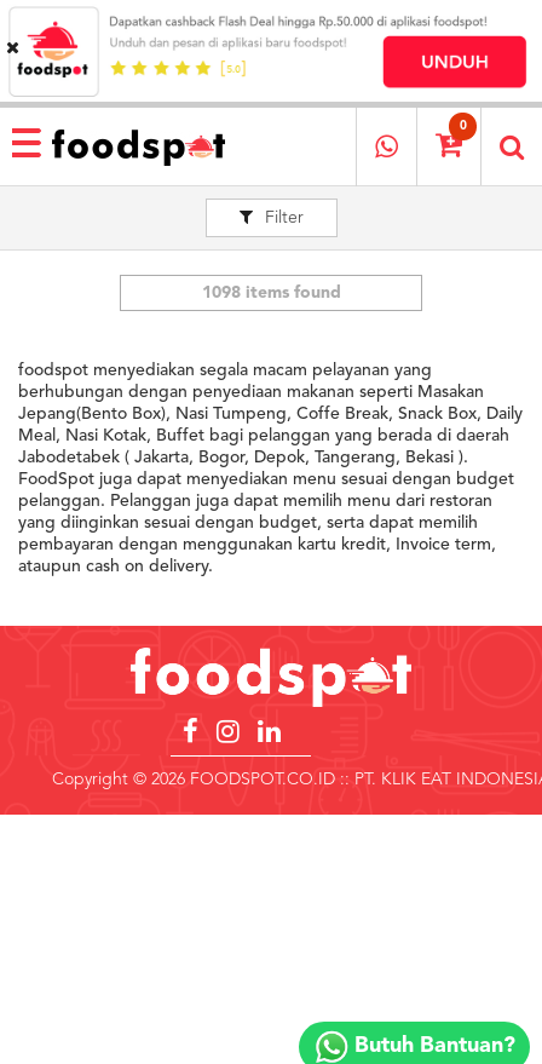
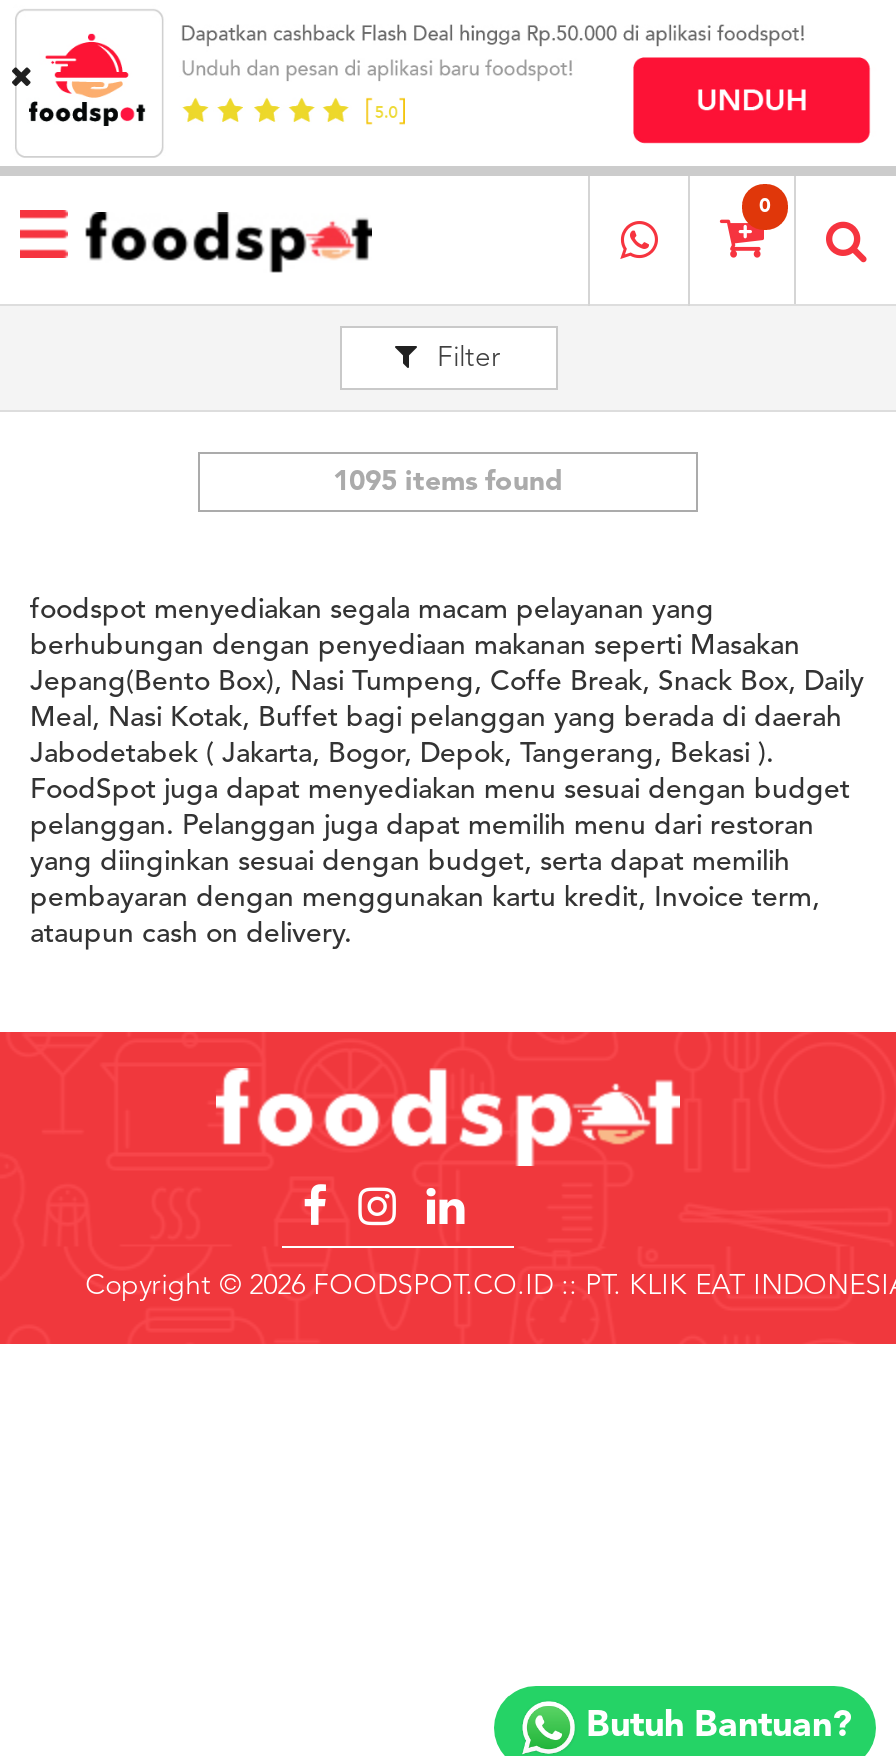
[201,284,341,301] 1098 items found -> [333,468,563,496] 1095 items found

